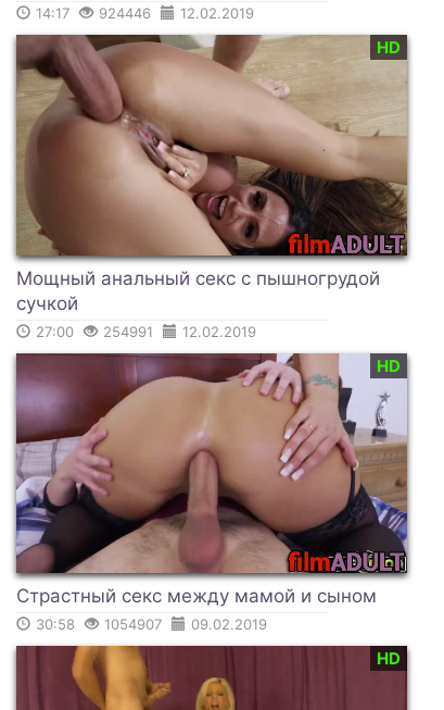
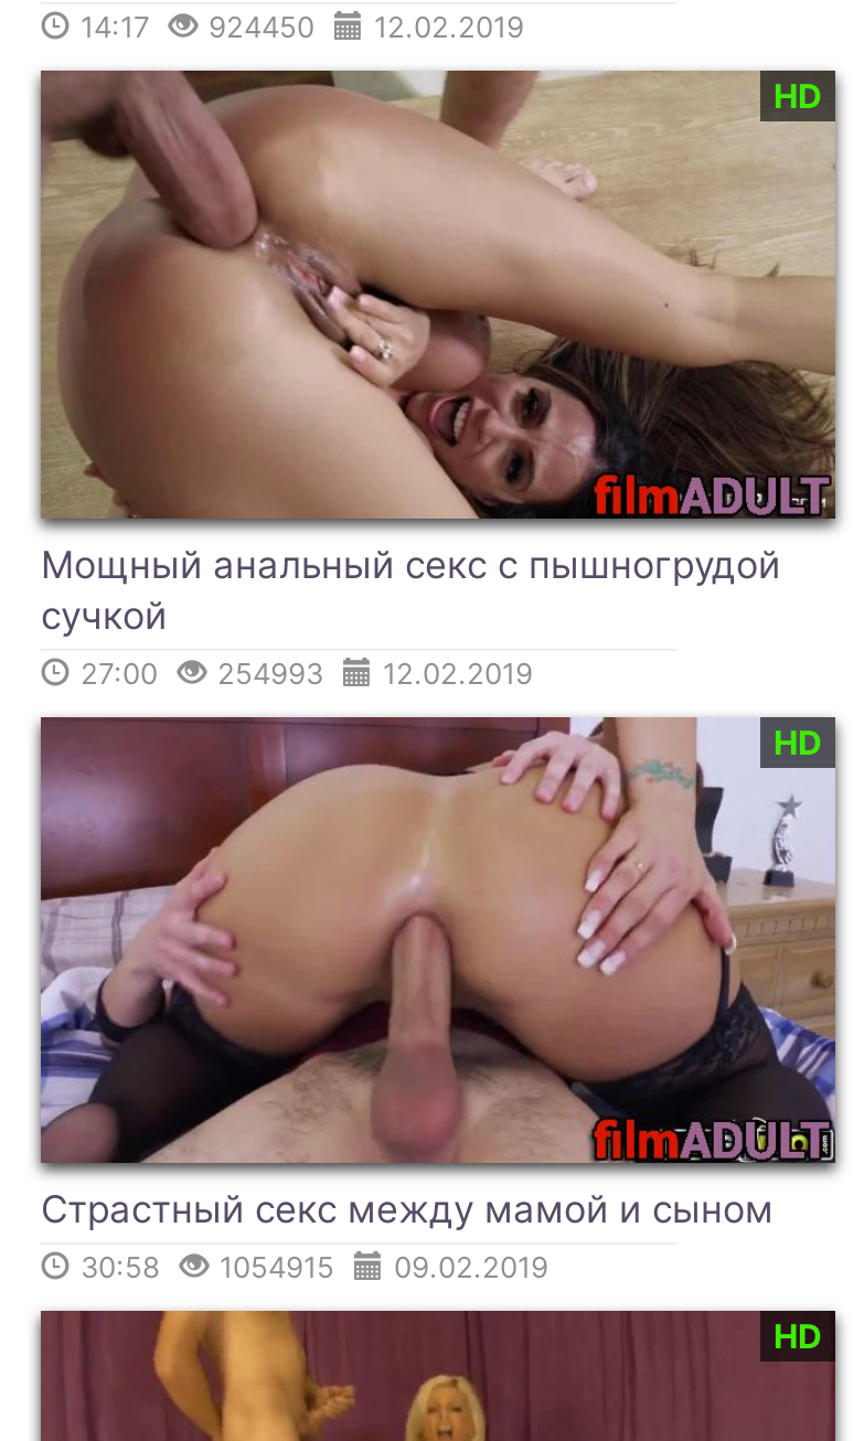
[36,5,254,22] 14:17 924446 12.02.2019 -> [81,9,524,45] 14:17 924450 12.02.2019
[36,323,256,340] 27:00 254991 12.02.2019 -> [81,655,533,690] 27:00 254993 12.02.2019
[36,616,267,633] 30:58 1054907 09.02.2019 -> [81,1249,548,1285] 30:58 1054915 09.02.2019

